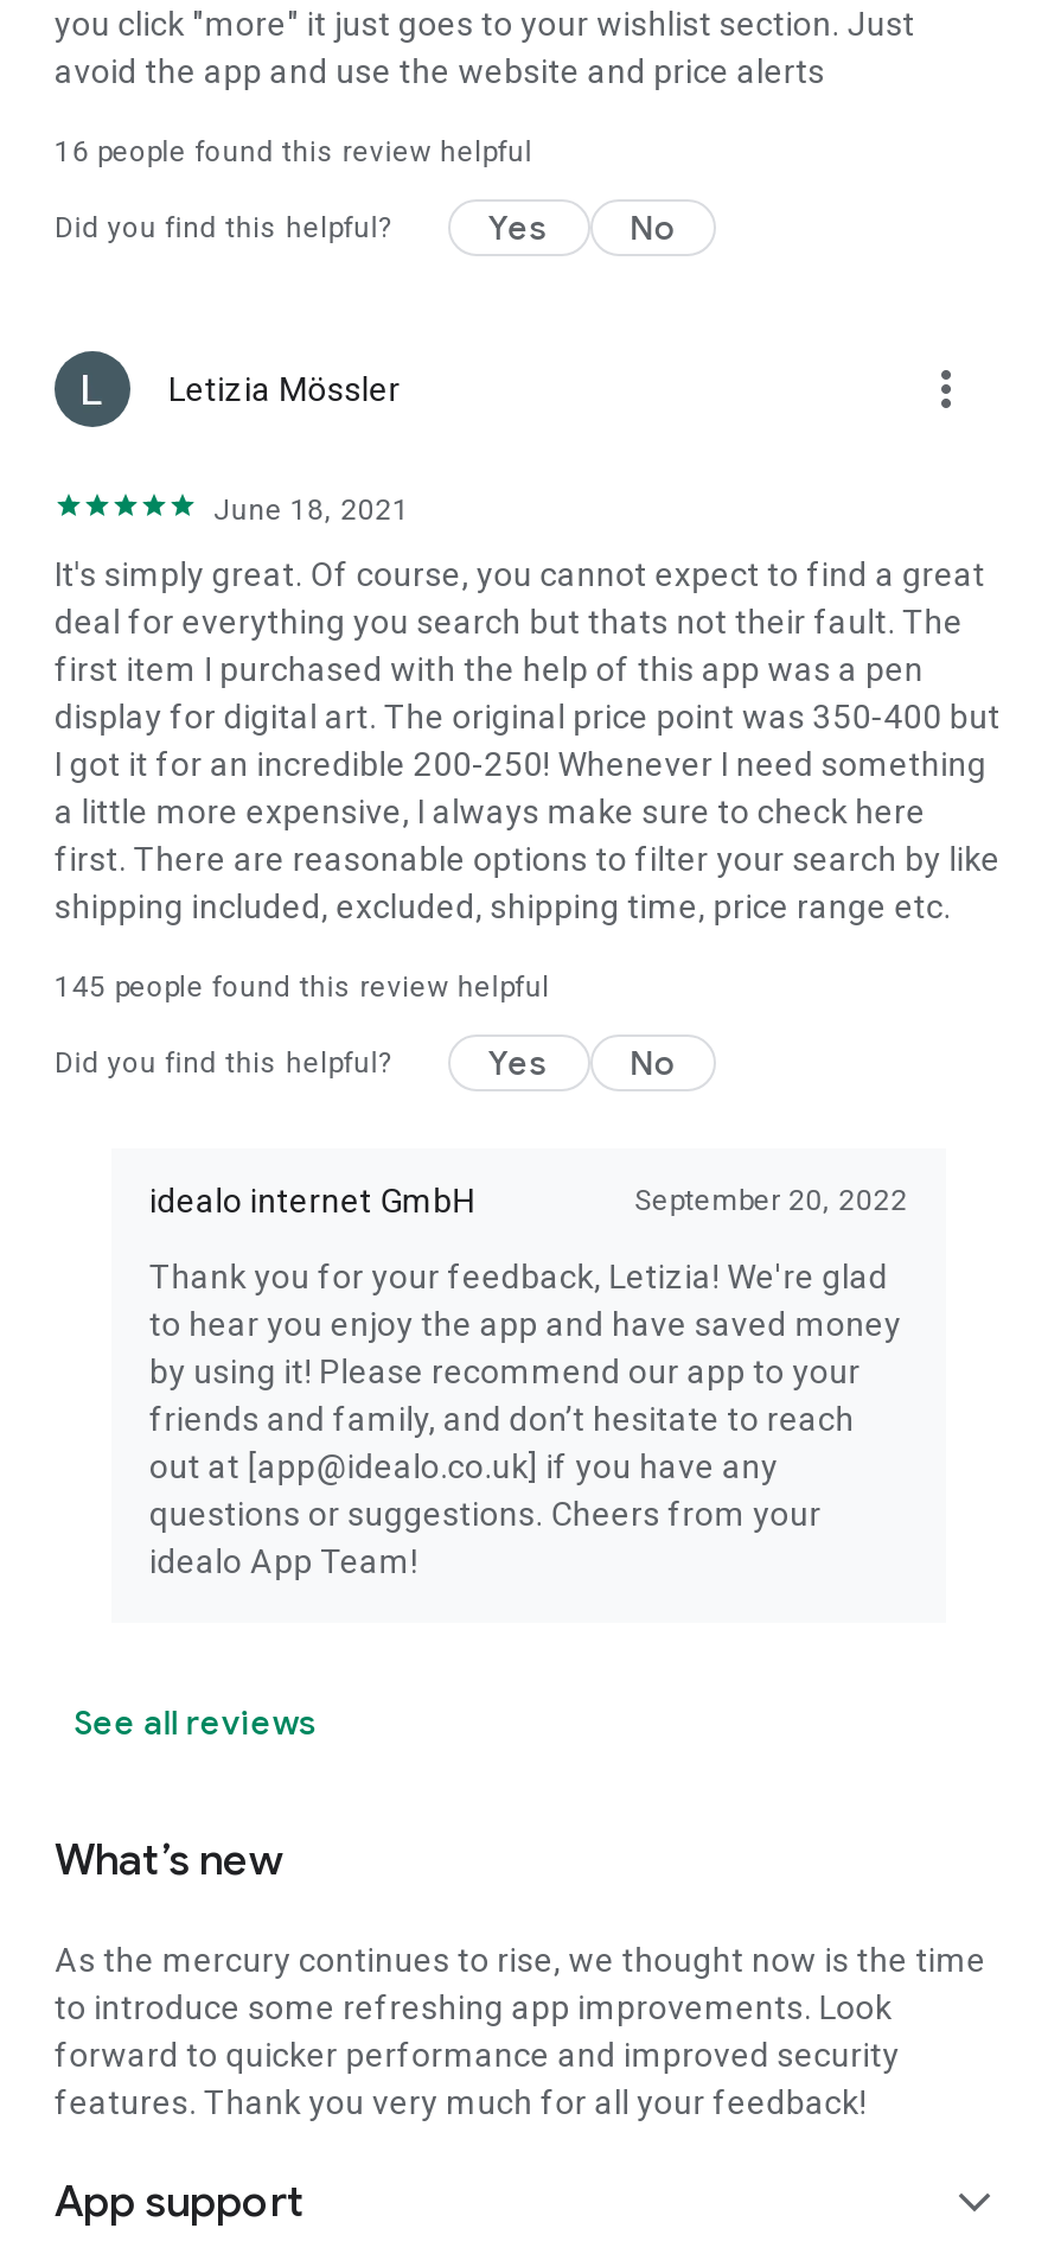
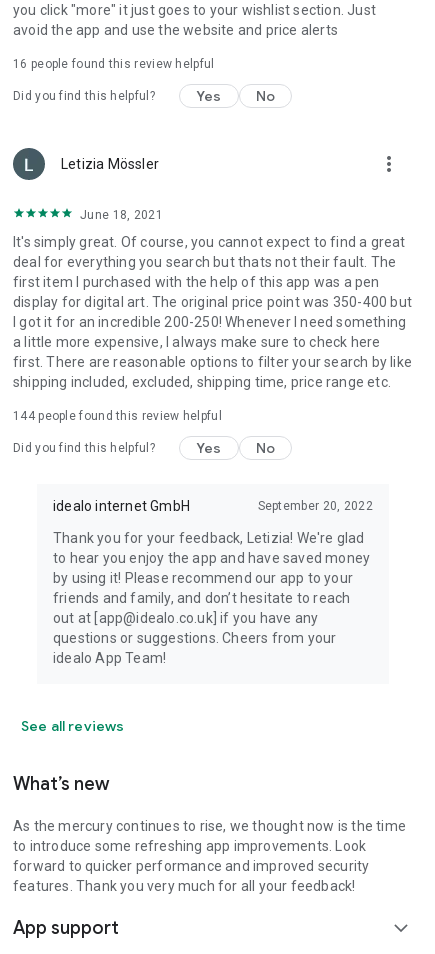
[55,970,550,1004] 145 people found this review helpful -> [13,409,222,423] 144 people found this review helpful

